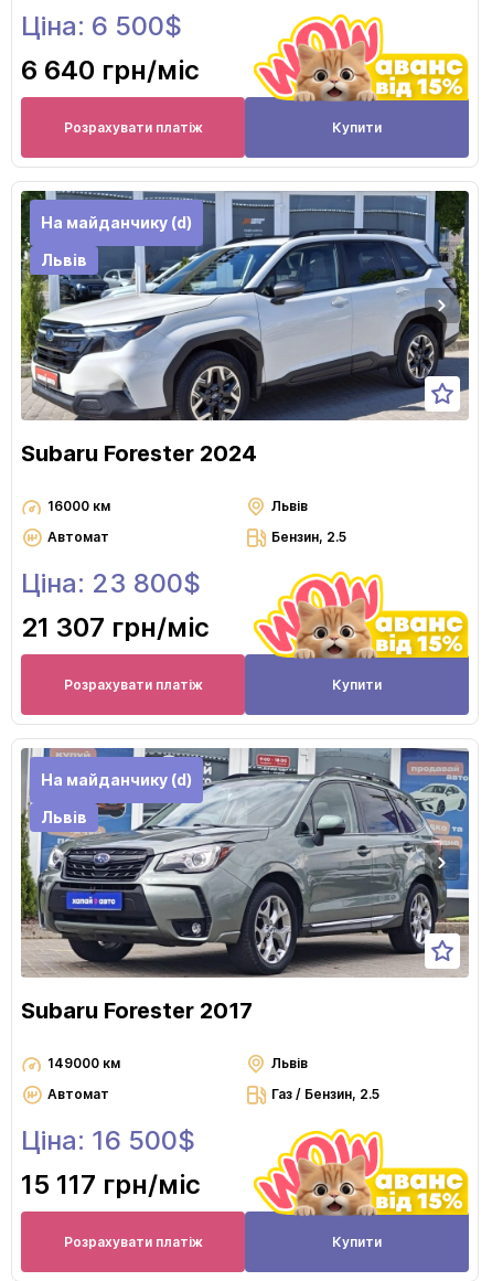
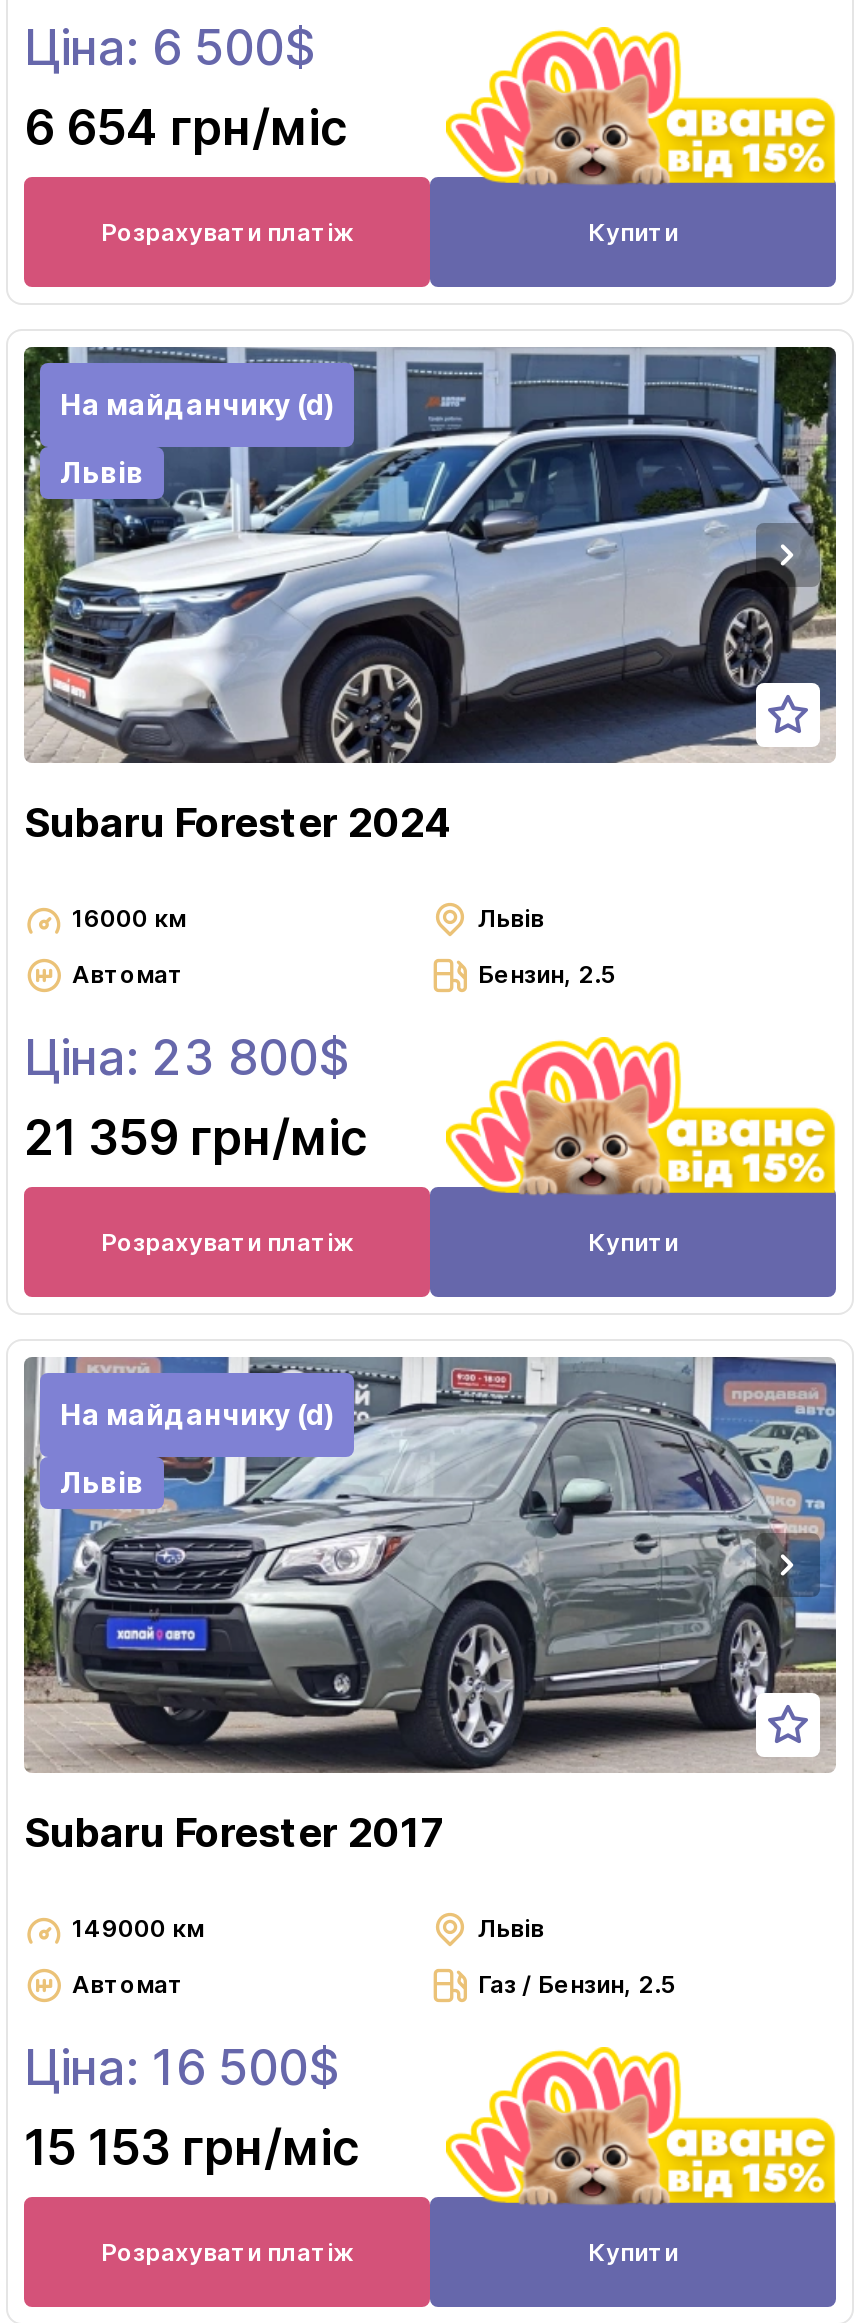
[21,54,200,86] 6 640 грн/міс -> [24,99,348,157] 6 654 грн/міс
[21,611,210,643] 21 307 грн/міс -> [24,1109,368,1167] 21 359 грн/міс
[21,1169,201,1201] 15 117 грн/міс -> [24,2119,360,2177] 15 153 грн/міс

